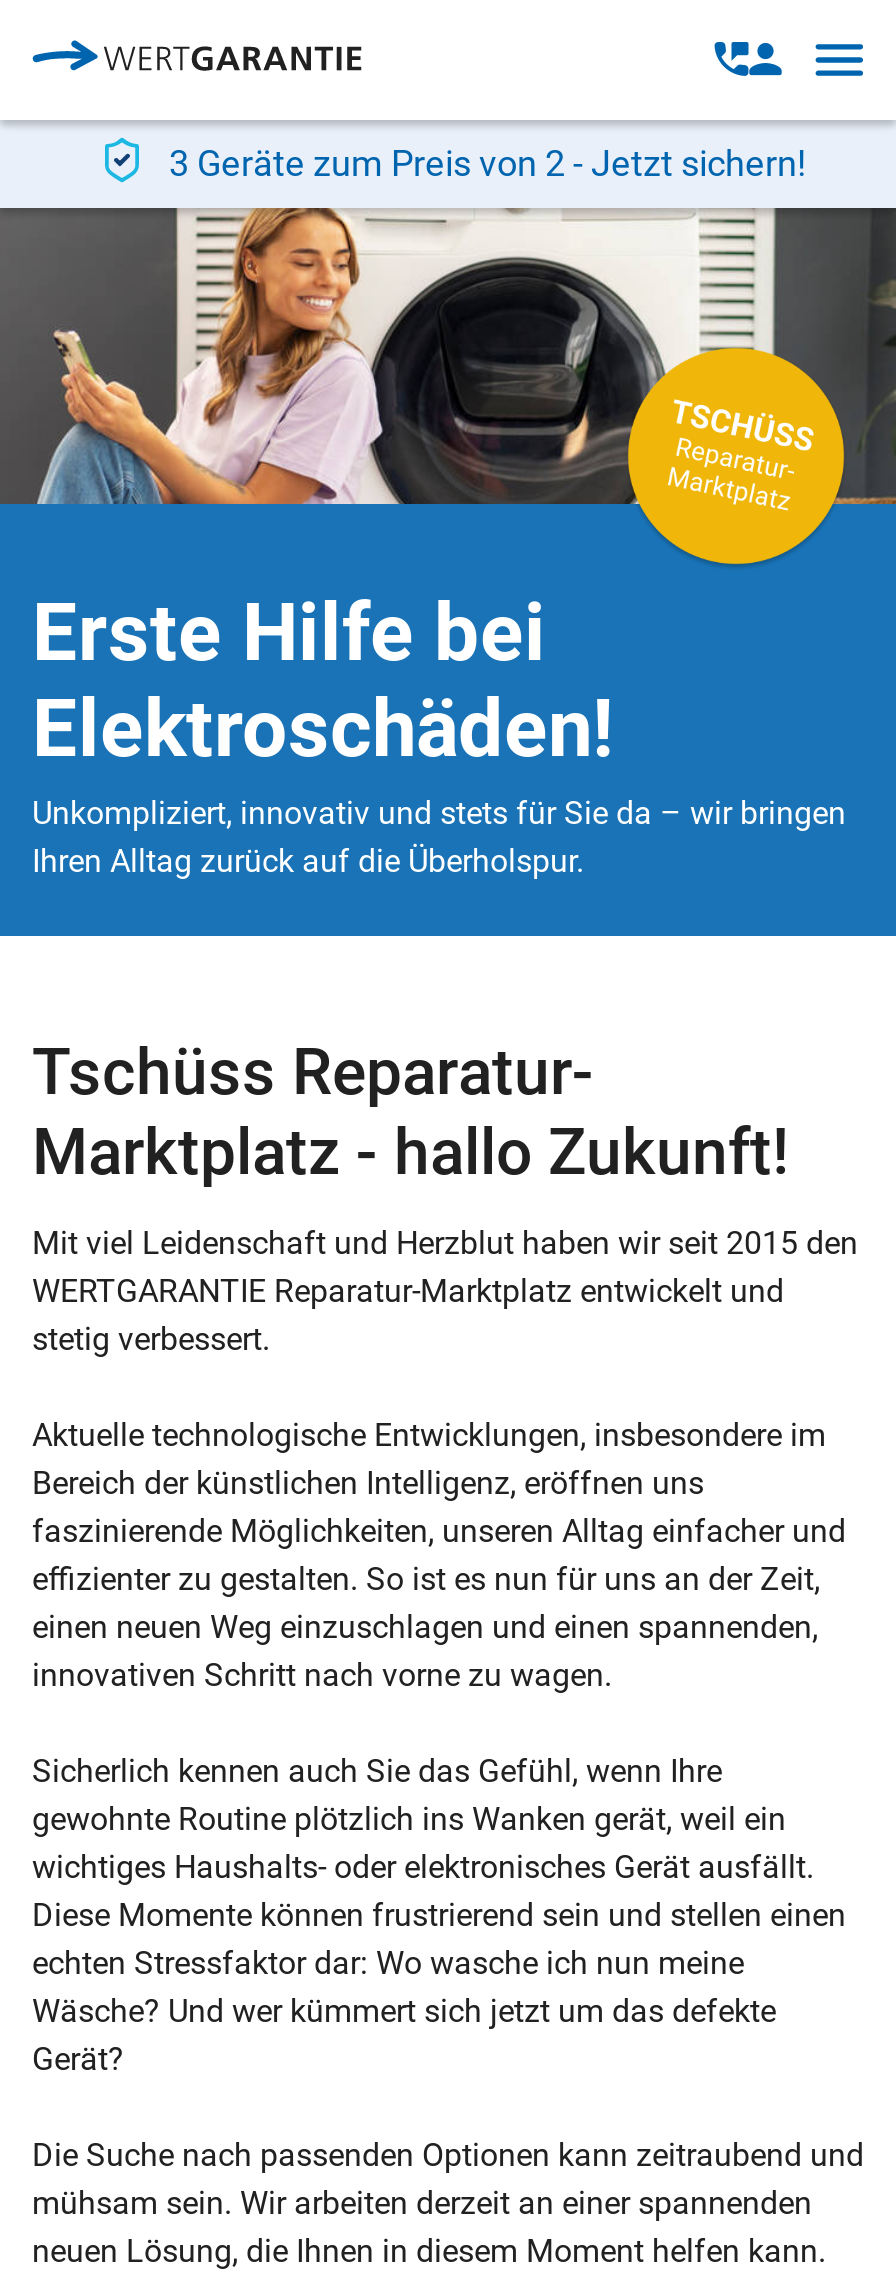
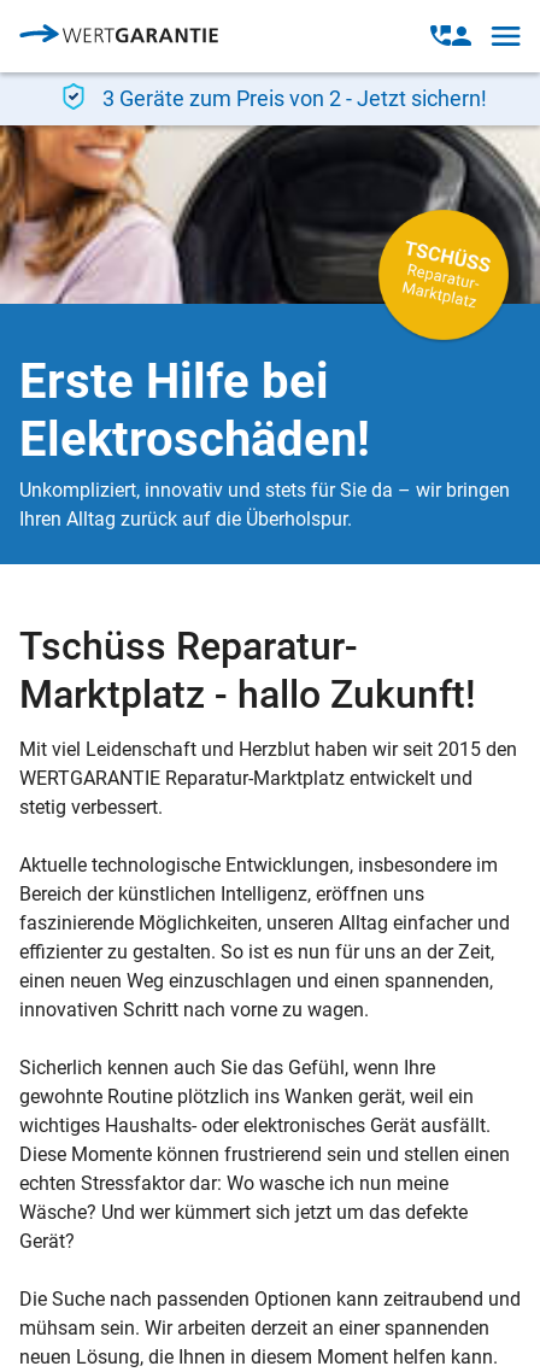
[6,206,890,506] [image] -> [4,124,536,305] [image]

